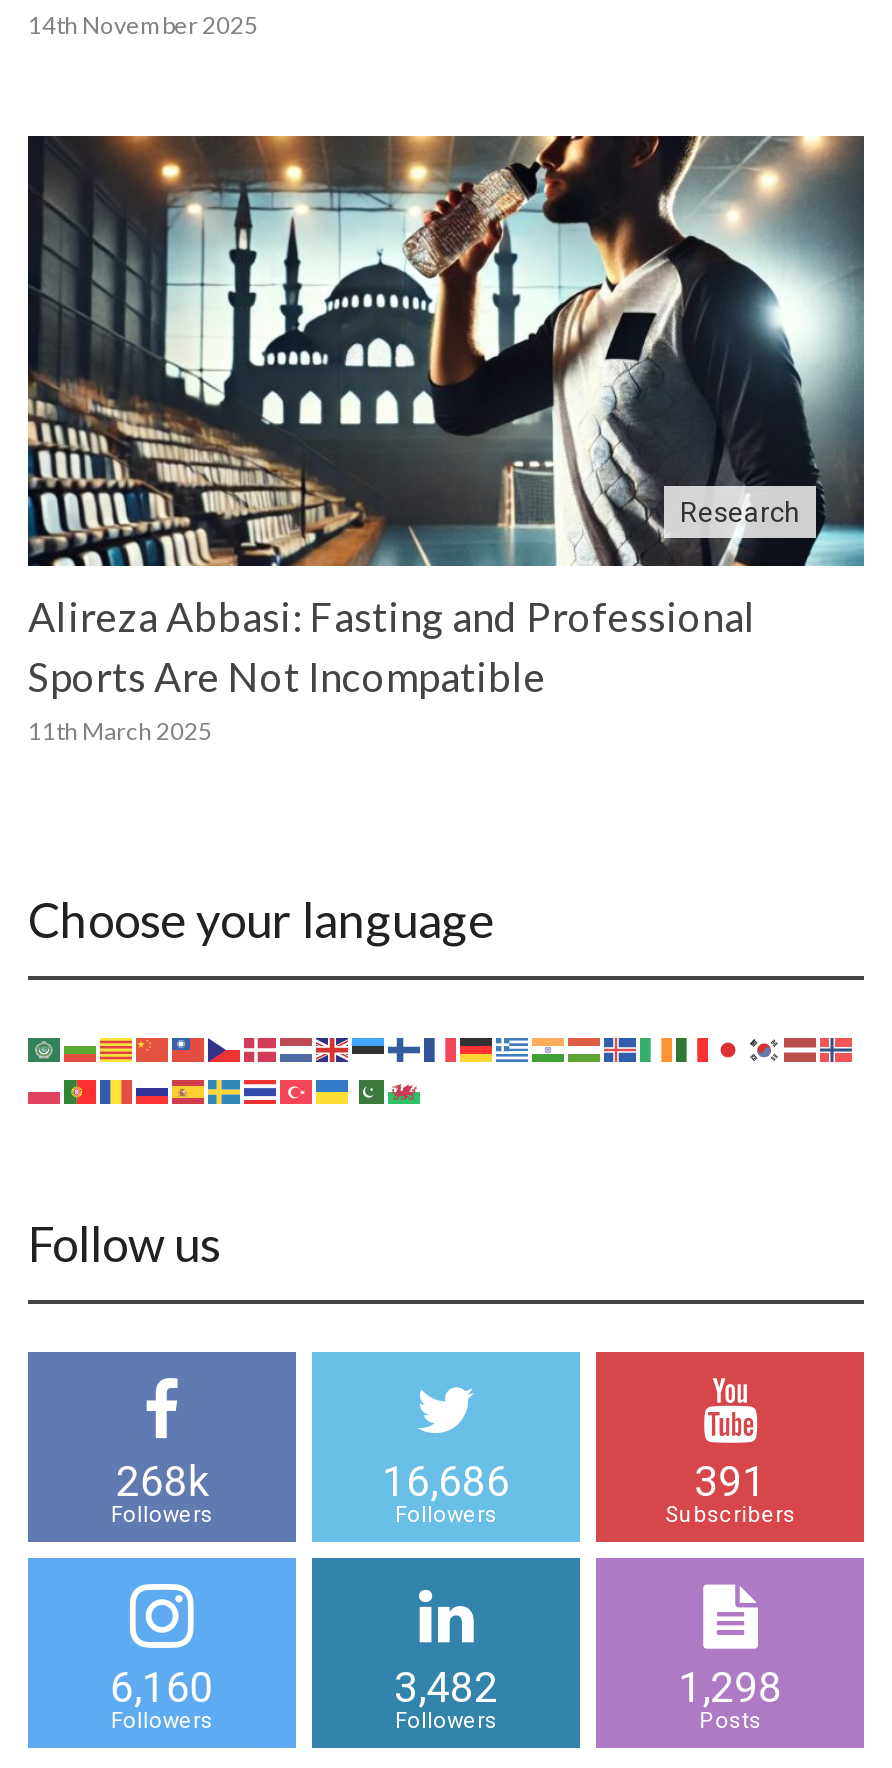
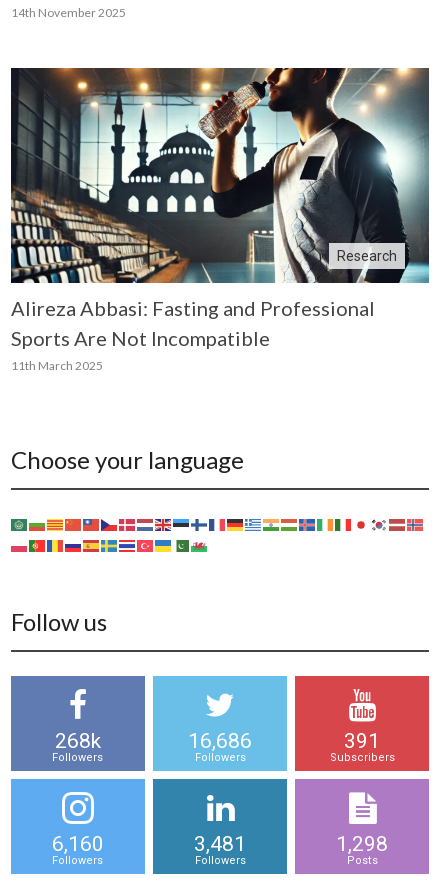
[394,1665,498,1713] 3,482 -> [194,832,246,856] 3,481

